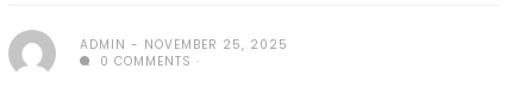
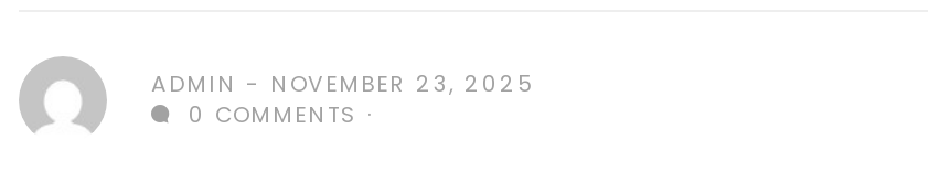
[80,35,288,53] ADMIN NOVEMBER 25, 2025 -> [151,68,535,101] ADMIN NOVEMBER 23, 2025

